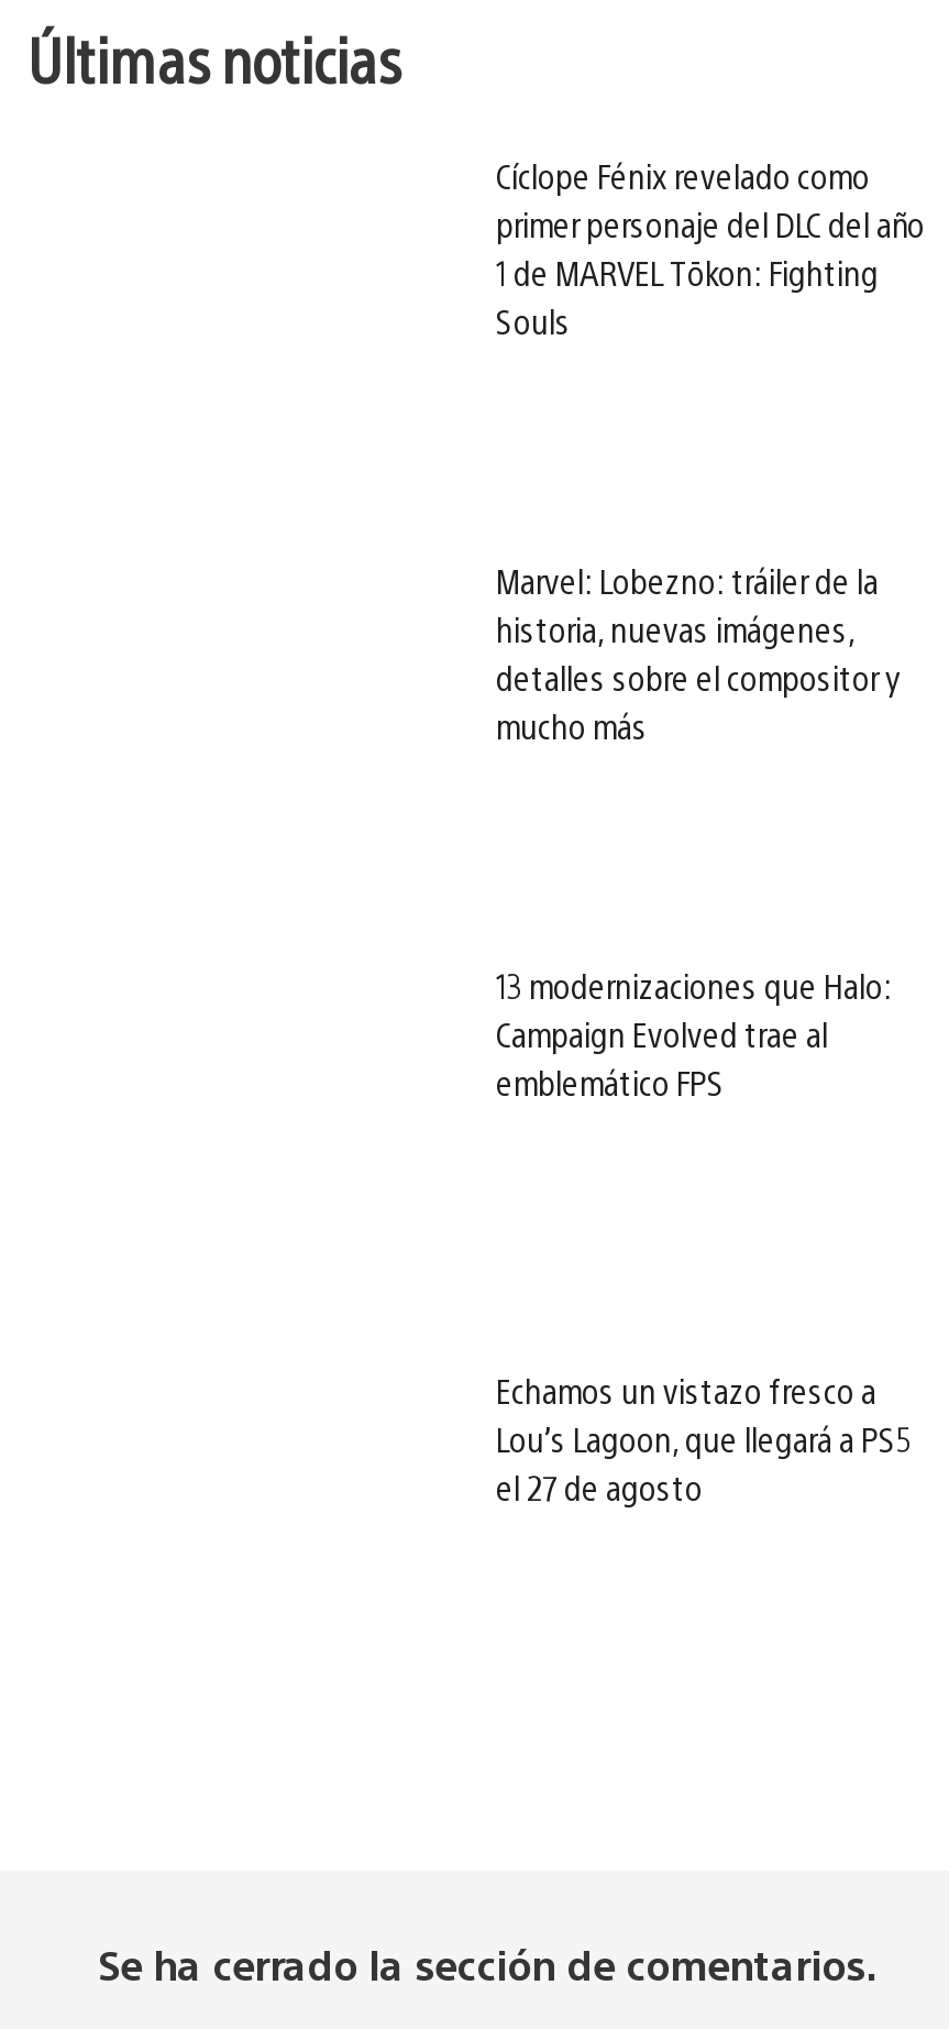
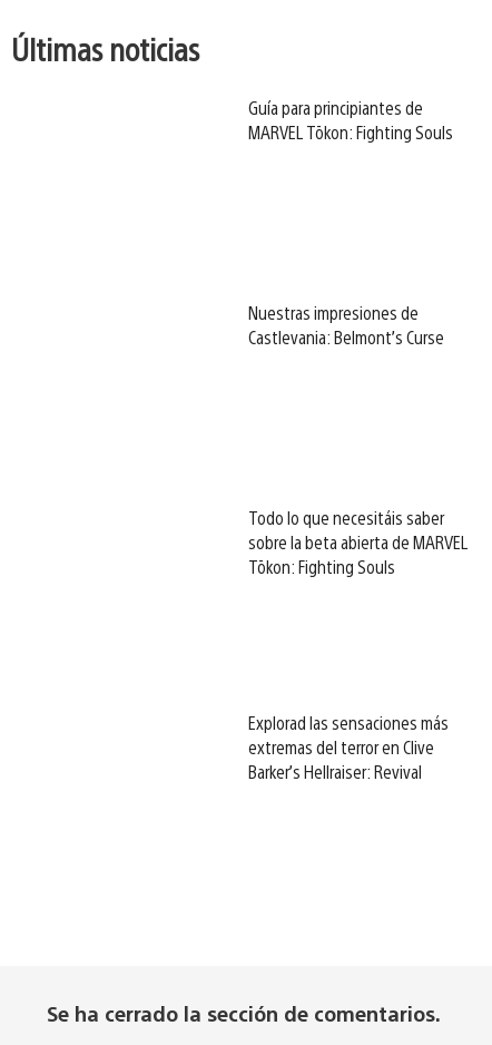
[496,151,925,343] Cíclope Fénix revelado como | primer personaje del DLC del año | 1 de MARVEL Tōkon: Fighting | Souls -> [248,96,453,143] Guía para principiantes de | MARVEL Tōkon: Fighting Souls
[496,556,901,748] Marvel: Lobezno: tráiler de la | historia, nuevas imágenes, | detalles sobre el compositor y | mucho más -> [248,301,444,348] Nuestras impresiones de | Castlevania: Belmont’s Curse
[496,961,892,1104] 13 modernizaciones que Halo: | Campaign Evolved trae al | emblemático FPS -> [248,506,468,578] Todo lo que necesitáis saber | sobre la beta abierta de MARVEL | Tōkon: Fighting Souls
[496,1366,912,1509] Echamos un vistazo fresco a | Lou’s Lagoon, que llegará a PS5 | el 27 de agosto -> [248,711,449,783] Explorad las sensaciones más | extremas del terror en Clive | Barker’s Hellraiser: Revival

